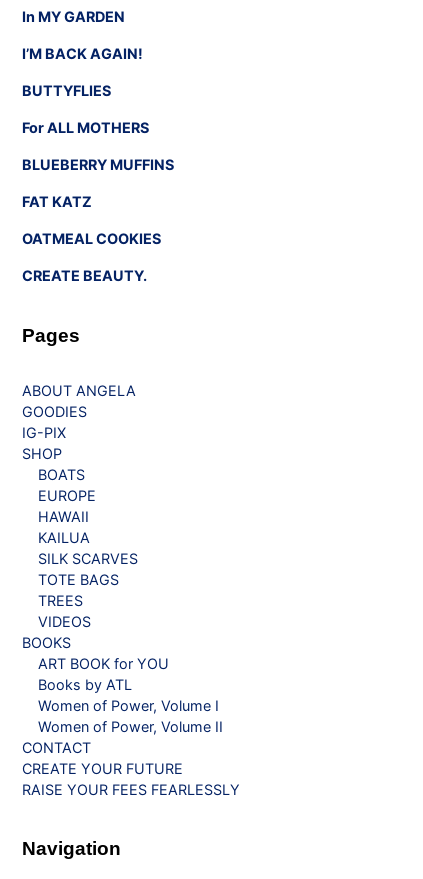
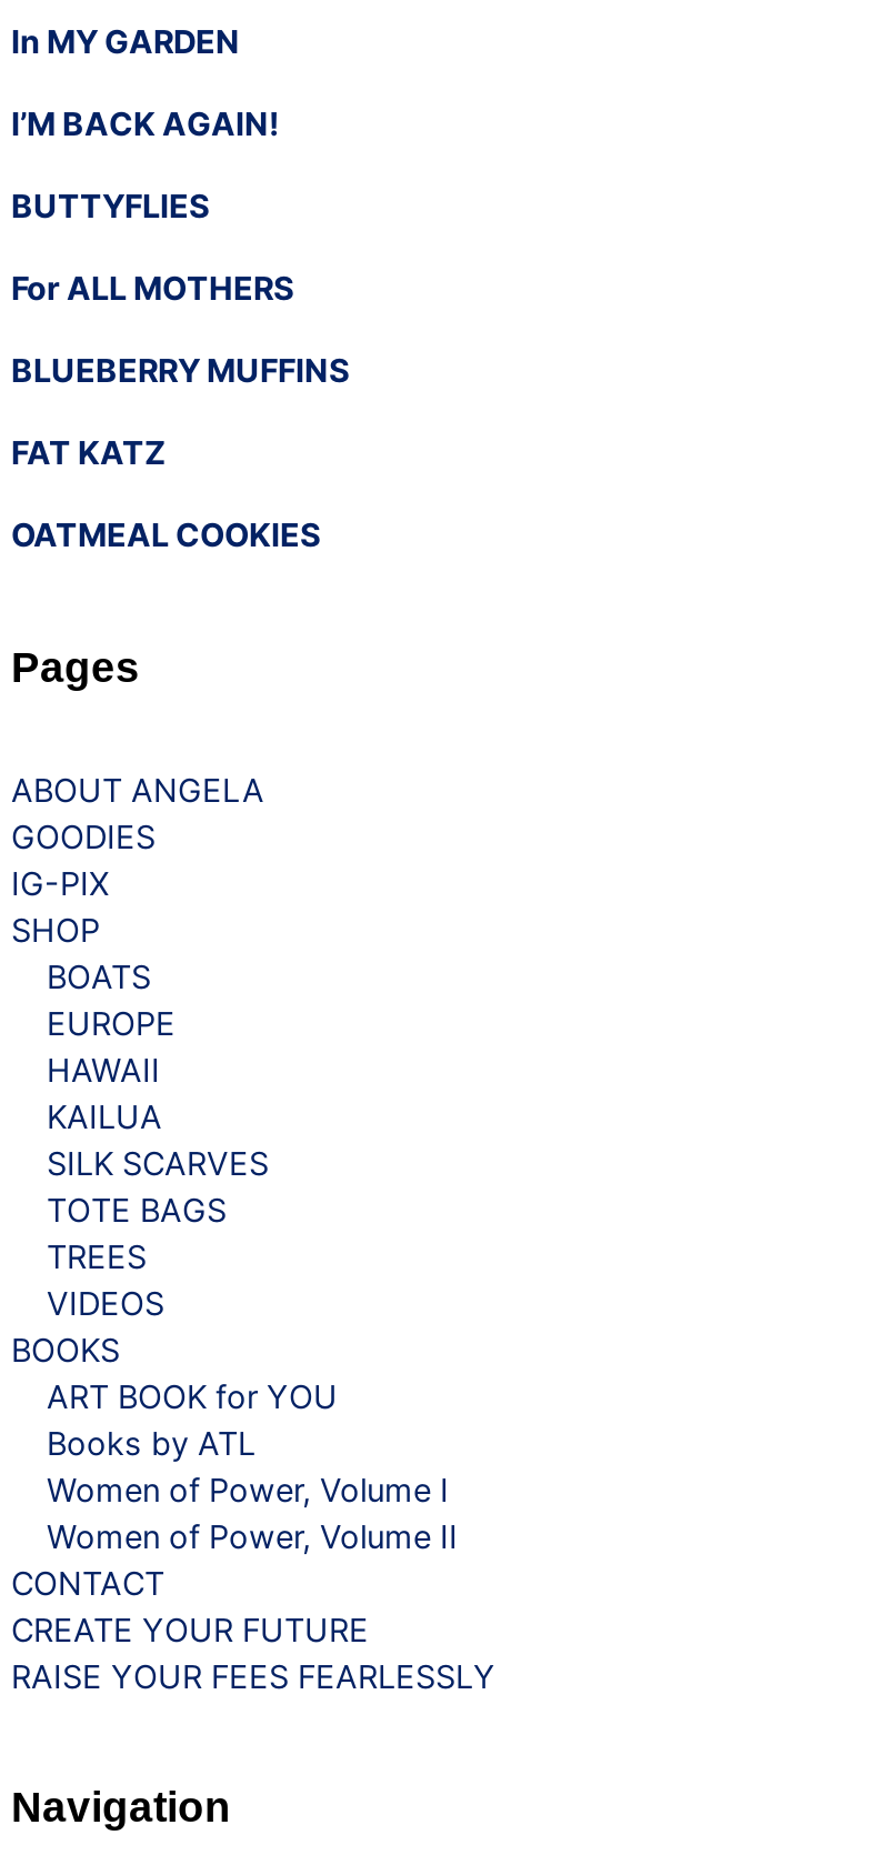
[22,267,147,284] CREATE BEAUTY. -> none

